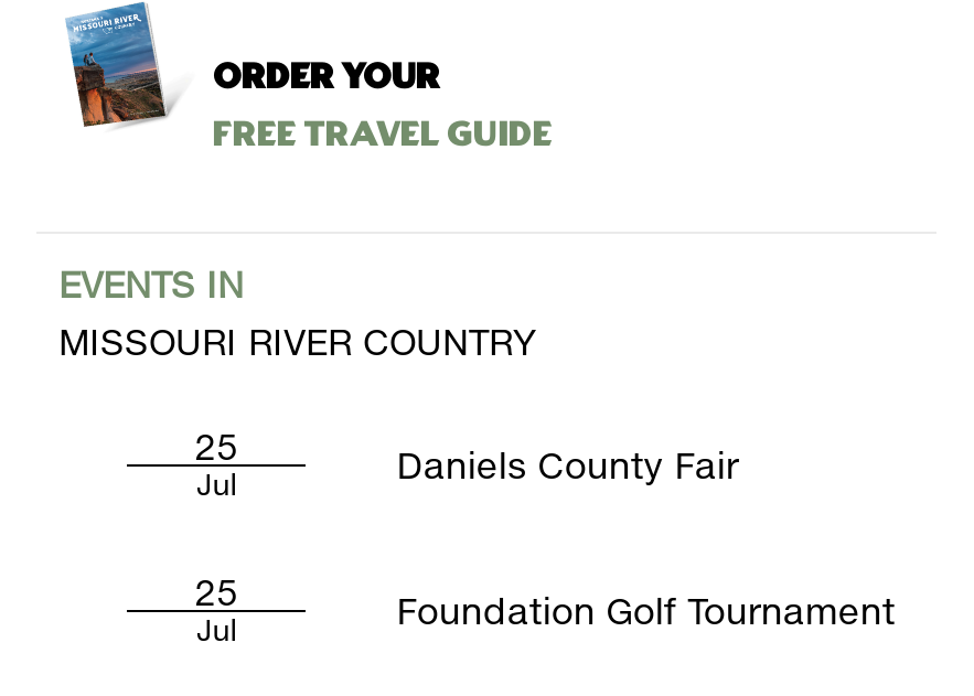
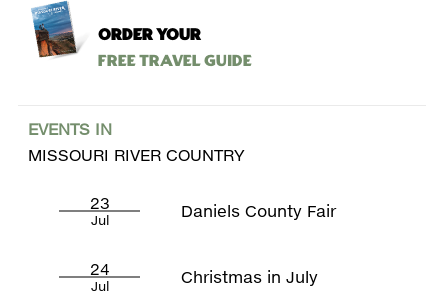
[194,425,238,467] 25 -> [90,193,110,212] 23
[194,571,238,613] 25 -> [90,259,110,278] 24
[396,589,895,631] Foundation Golf Tournament -> [181,267,318,286] Christmas in July

